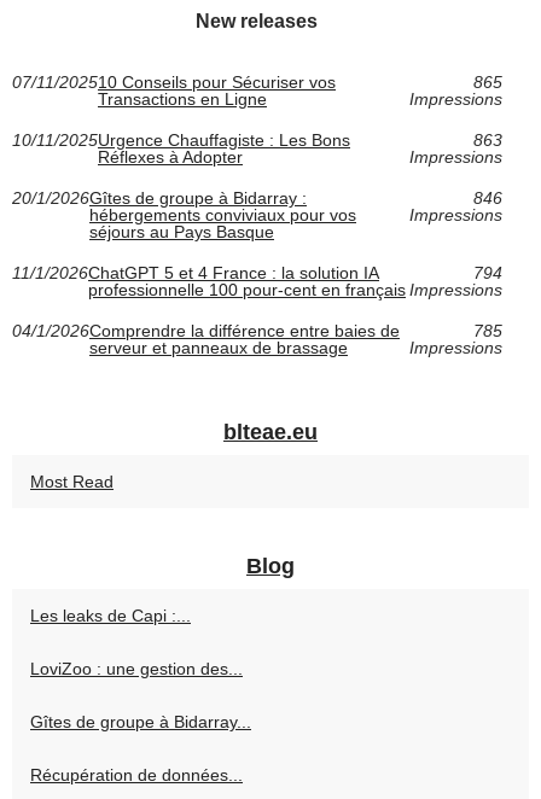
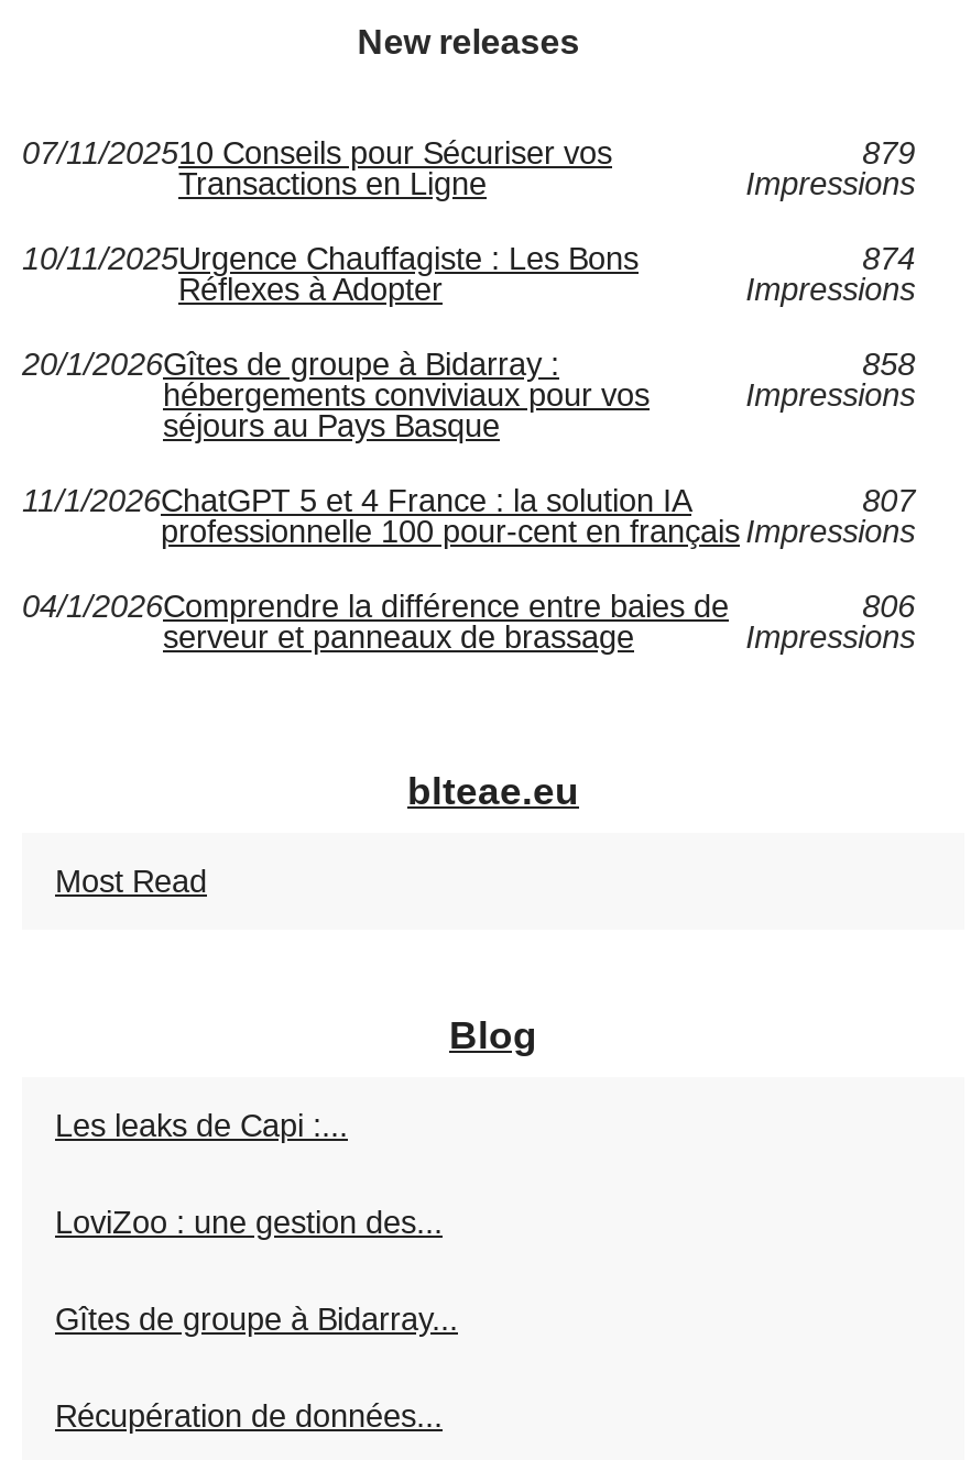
[473,73,502,92] 865 -> [862,136,915,171] 879
[473,131,502,150] 863 -> [862,242,915,277] 874
[473,189,502,208] 846 -> [862,347,915,382] 858
[473,263,502,283] 794 -> [862,484,915,519] 807
[473,321,502,341] 785 -> [862,589,915,624] 806

